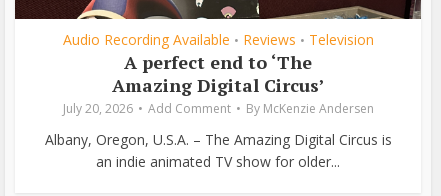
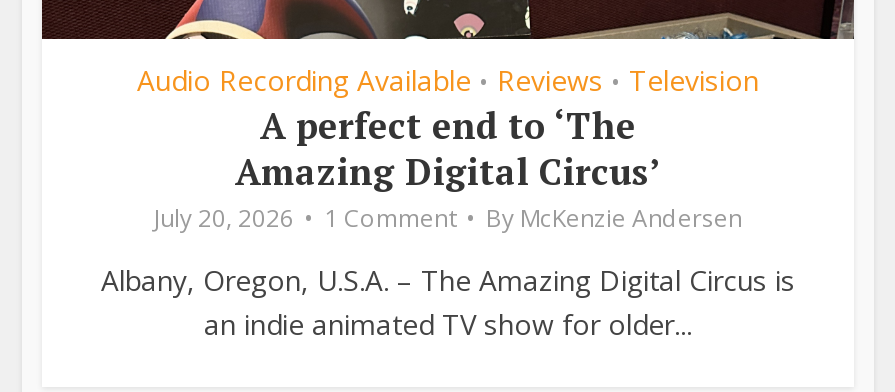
[147,100,230,117] Add Comment -> [324,201,456,235] 1 Comment

